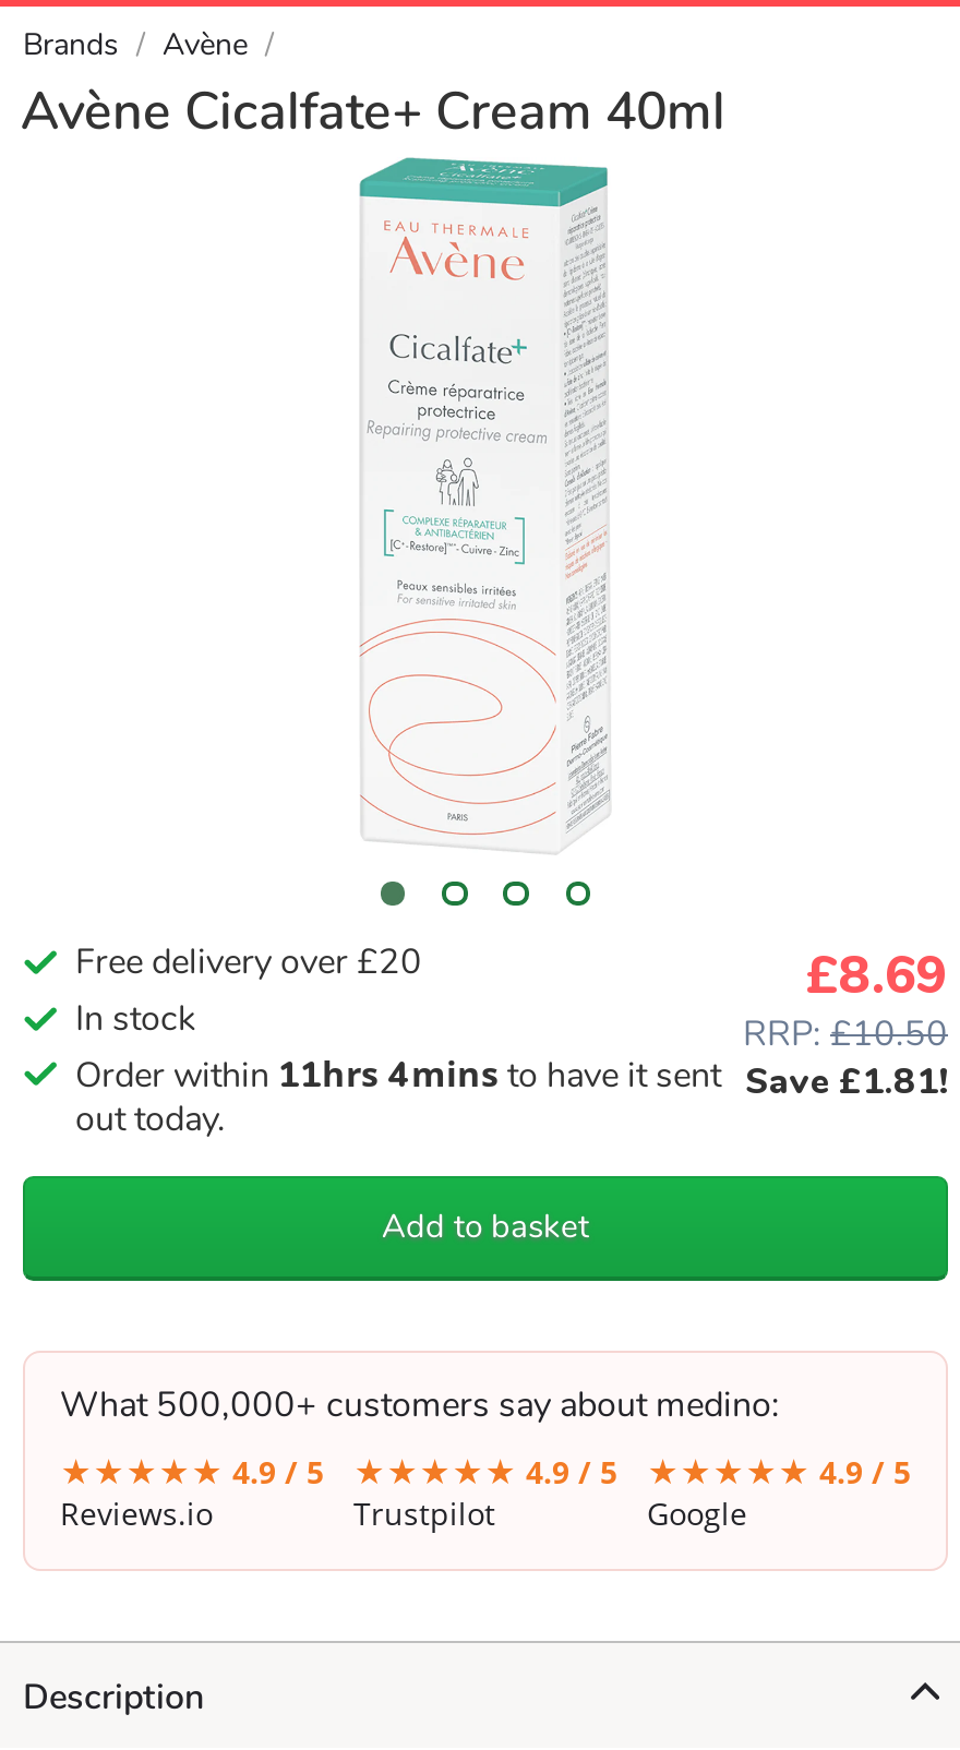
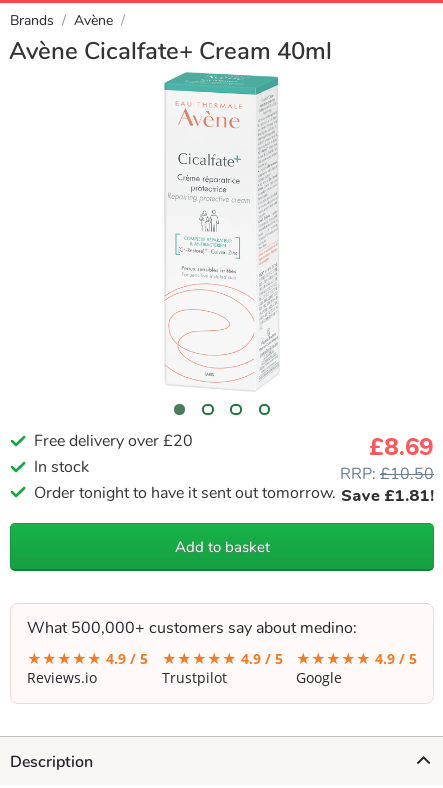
[75,1051,721,1143] Order within 11hrs 4mins to have it sent | out today. -> [34,482,336,504] Order tonight to have it sent out tomorrow.

